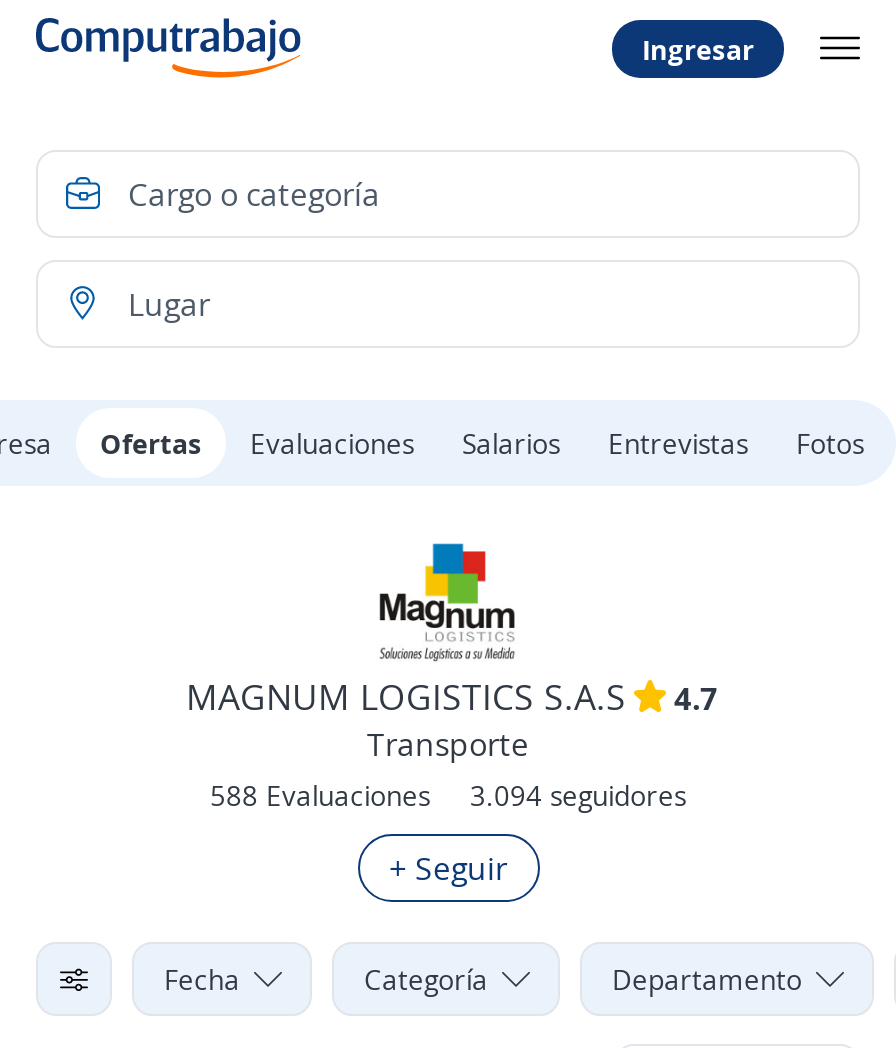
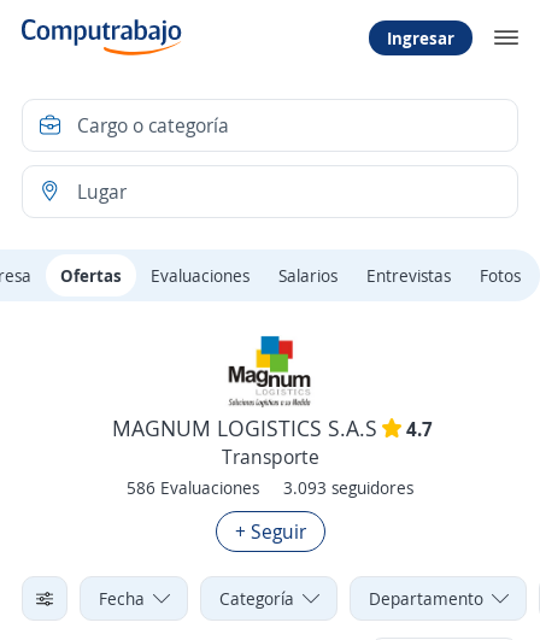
[210,776,430,814] 588 Evaluaciones -> [127,476,259,499] 586 Evaluaciones
[470,776,686,814] 3.094 seguidores -> [283,476,413,499] 3.093 seguidores

